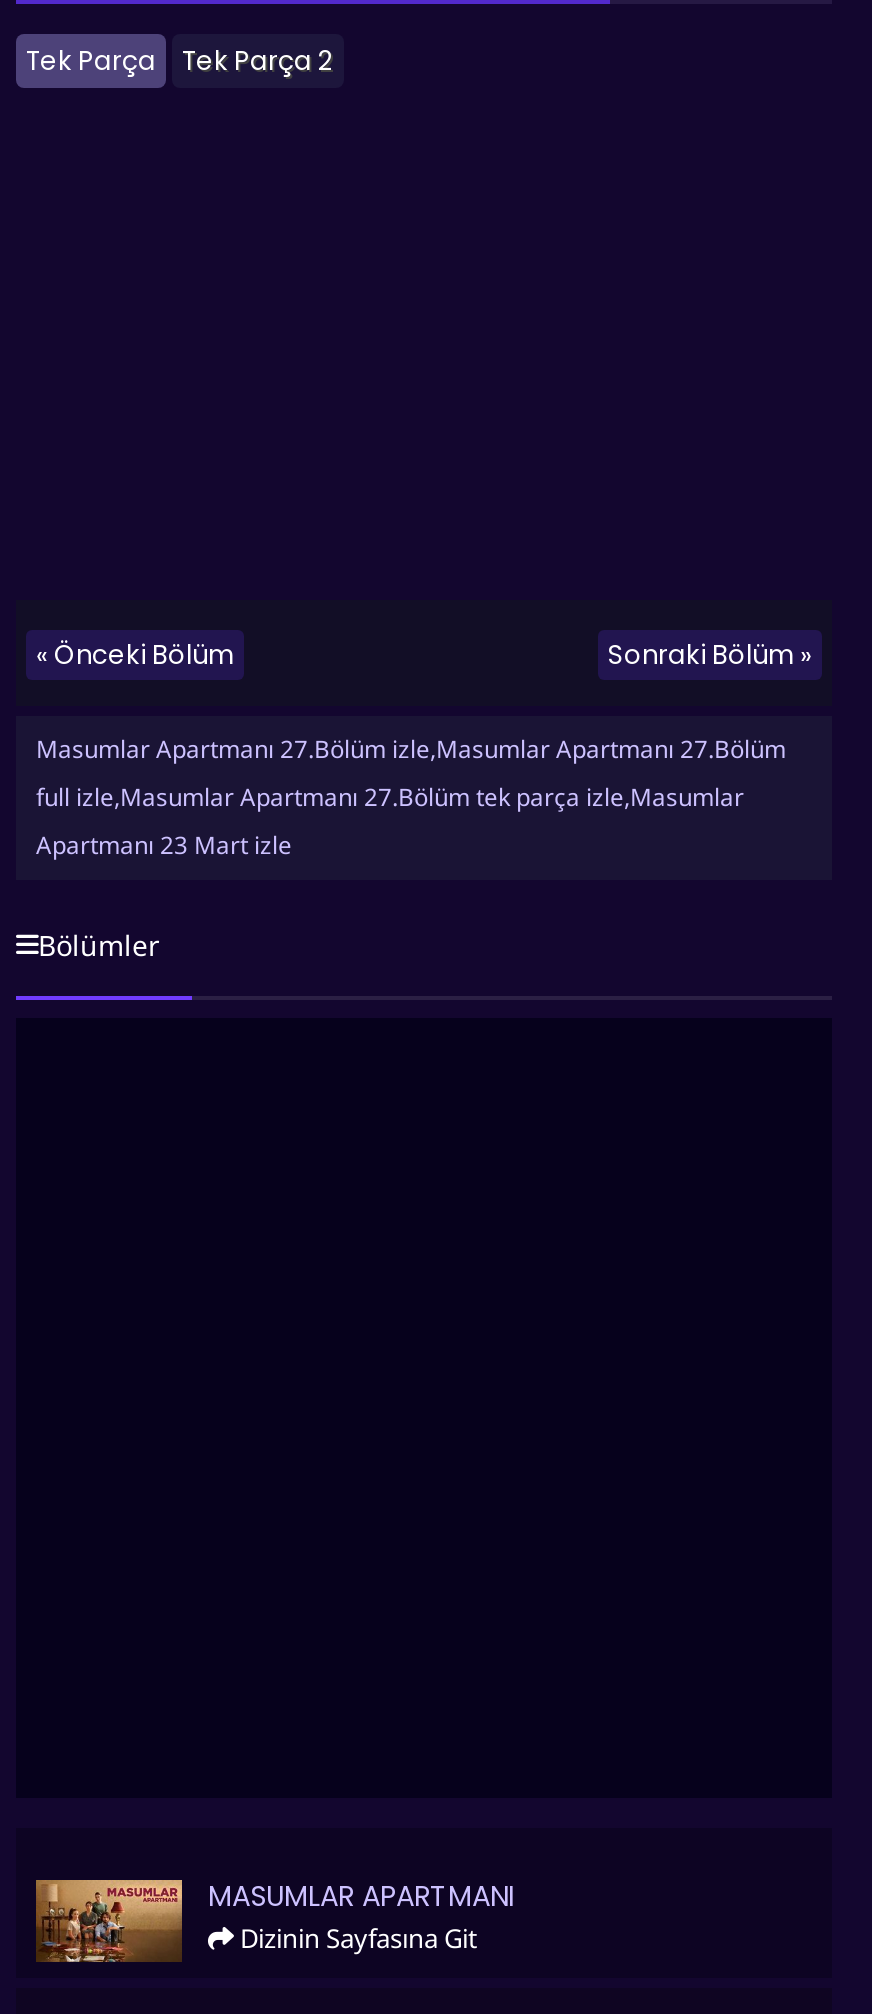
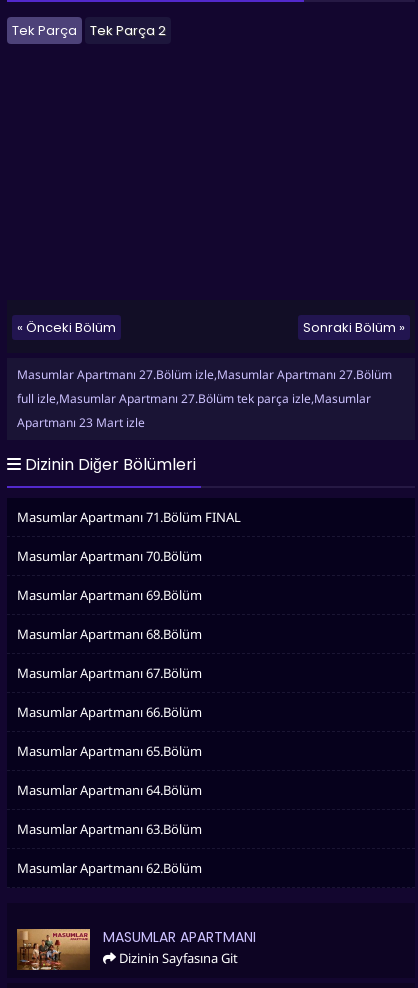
[38,925,160,963] Bölümler -> [17,452,241,876] Dizinin Diğer Bölümleri | Masumlar Apartmanı 71.Bölüm FINAL | Masumlar Apartmanı 70.Bölüm | Masumlar Apartmanı 69.Bölüm | Masumlar Apartmanı 68.Bölüm | Masumlar Apartmanı 67.Bölüm | Masumlar Apartmanı 66.Bölüm | Masumlar Apartmanı 65.Bölüm | Masumlar Apartmanı 64.Bölüm | Masumlar Apartmanı 63.Bölüm | Masumlar Apartmanı 62.Bölüm

